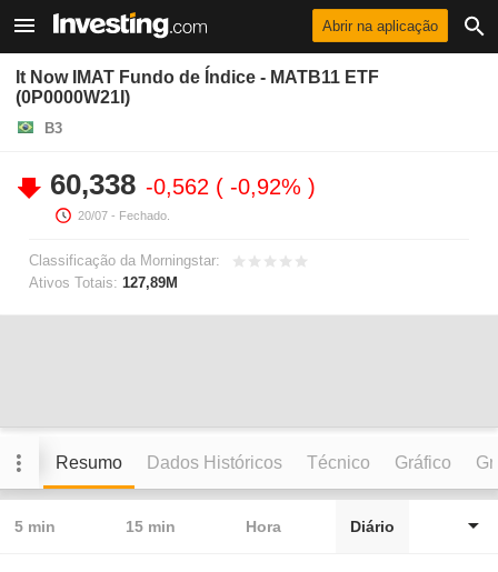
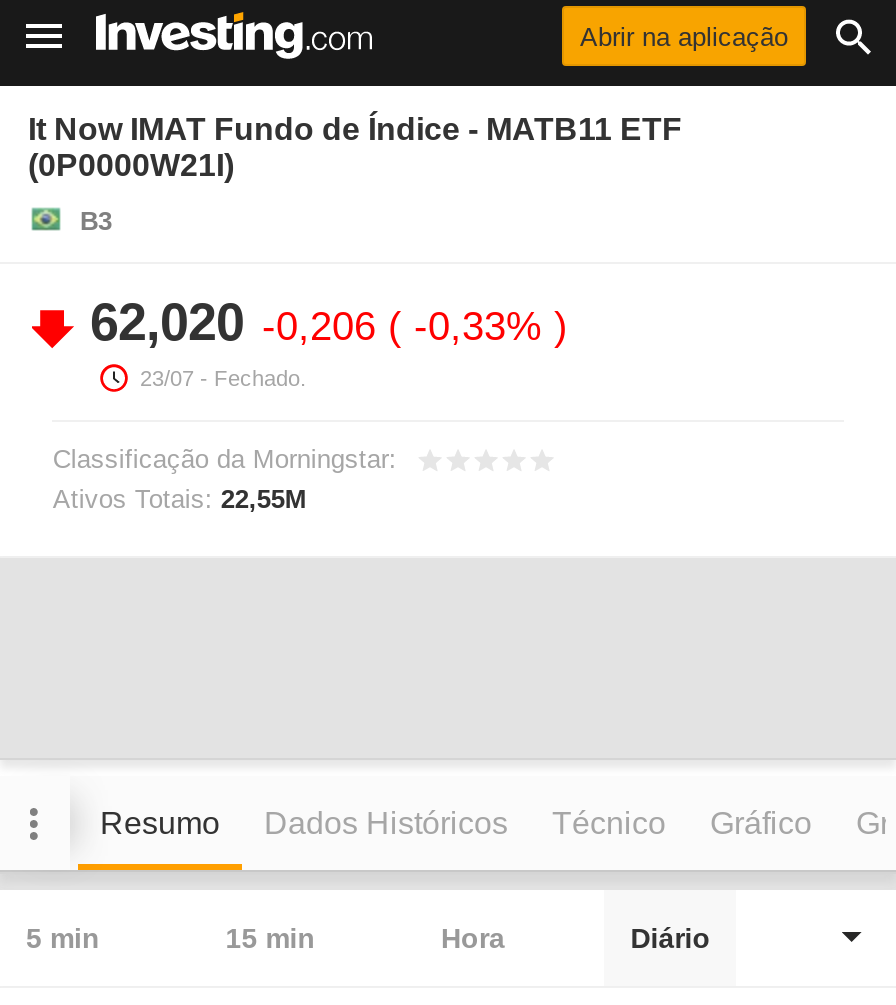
[50,168,308,201] 60,338 -0,562 -0,92% -> [90,292,554,352] 62,020 -0,206 -0,33%
[78,209,170,222] 20/07 - Fechado. -> [140,366,306,390] 23/07 - Fechado.
[29,274,178,291] Ativos Totais: 127,89M -> [53,484,307,514] Ativos Totais: 22,55M

